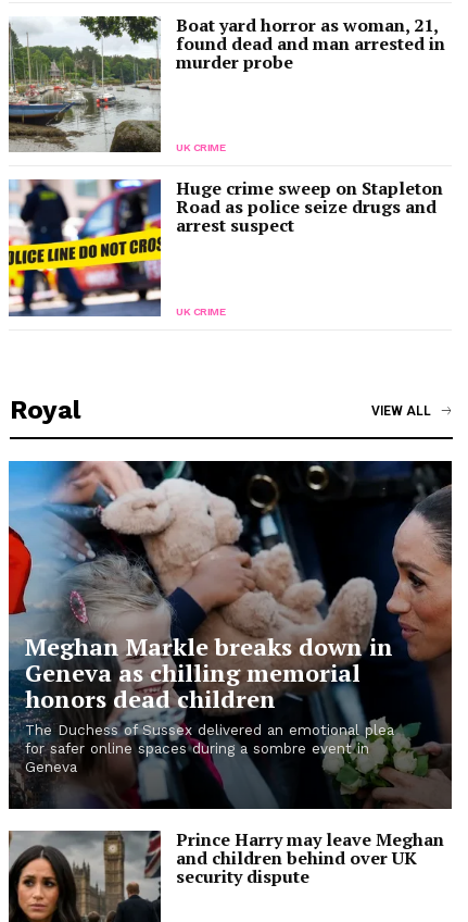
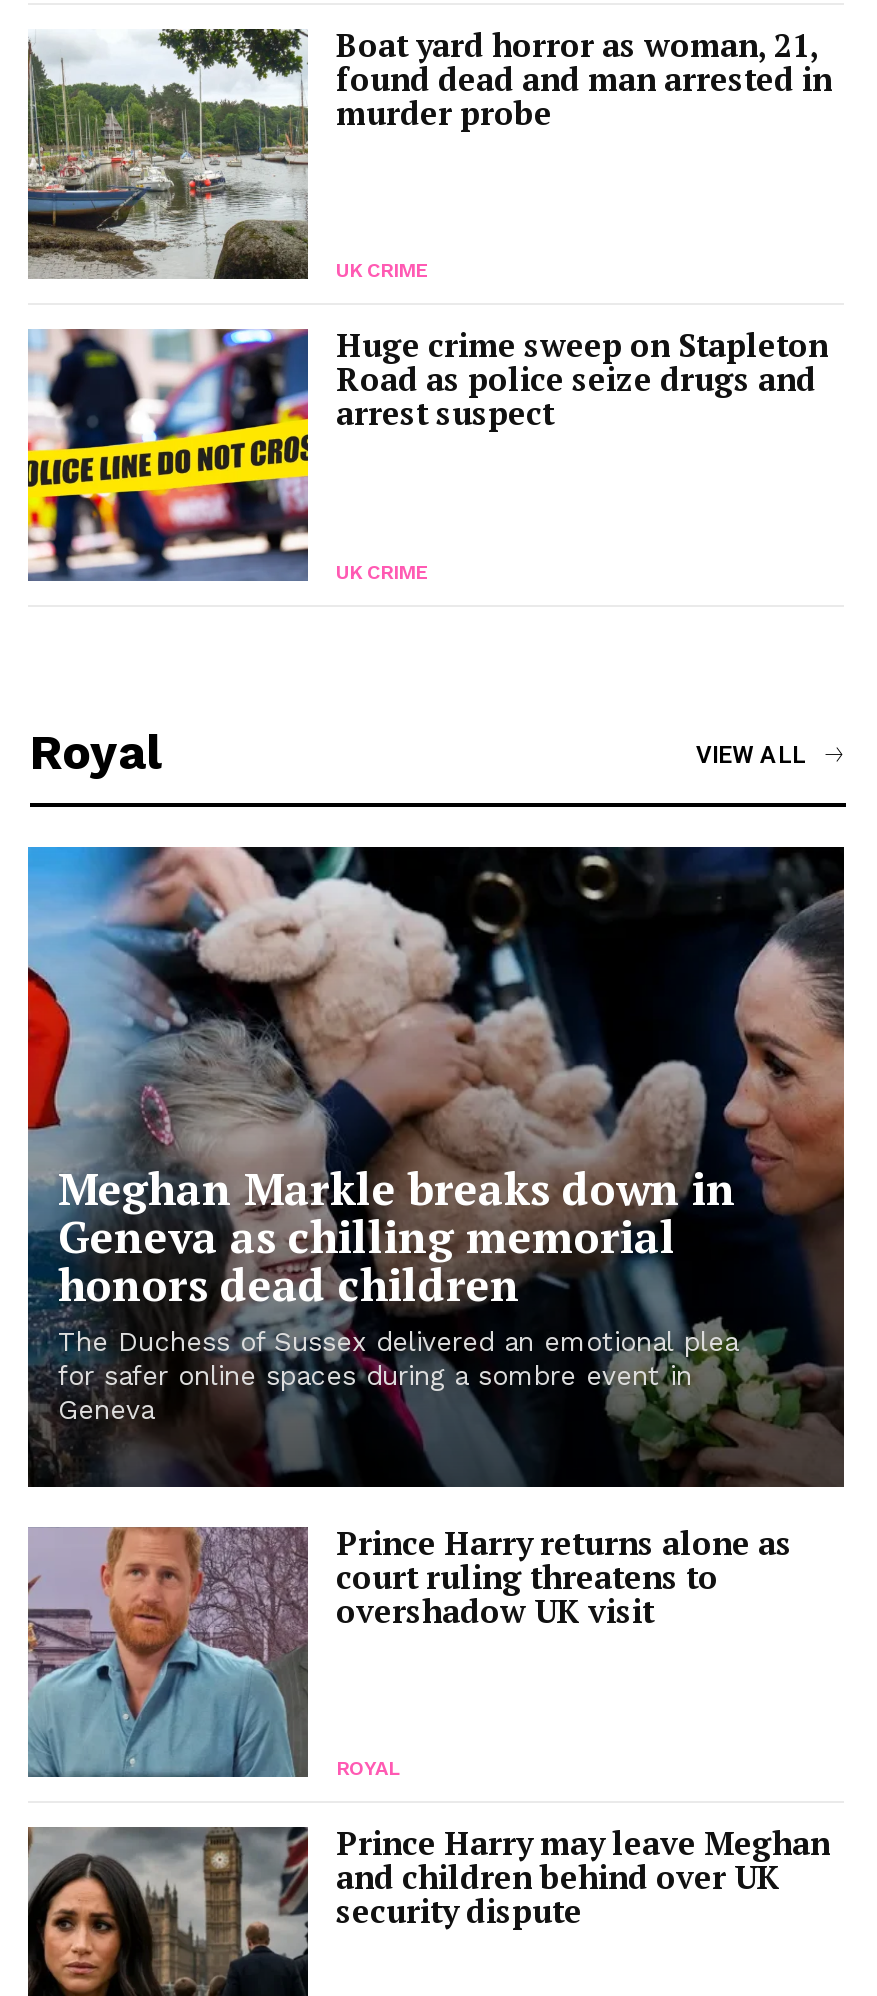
none -> [26,1521,792,1787] [image] | Prince Harry returns alone as | court ruling threatens to | overshadow UK visit
none -> [336,1758,399,1780] ROYAL

